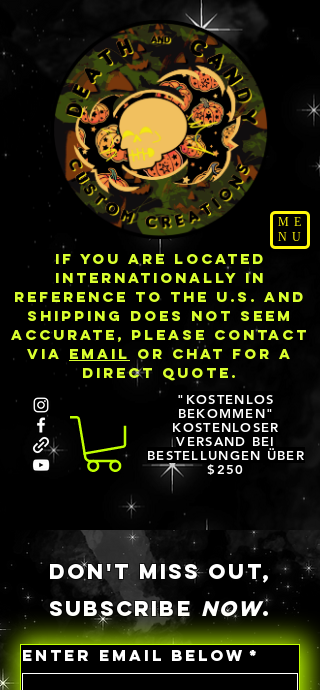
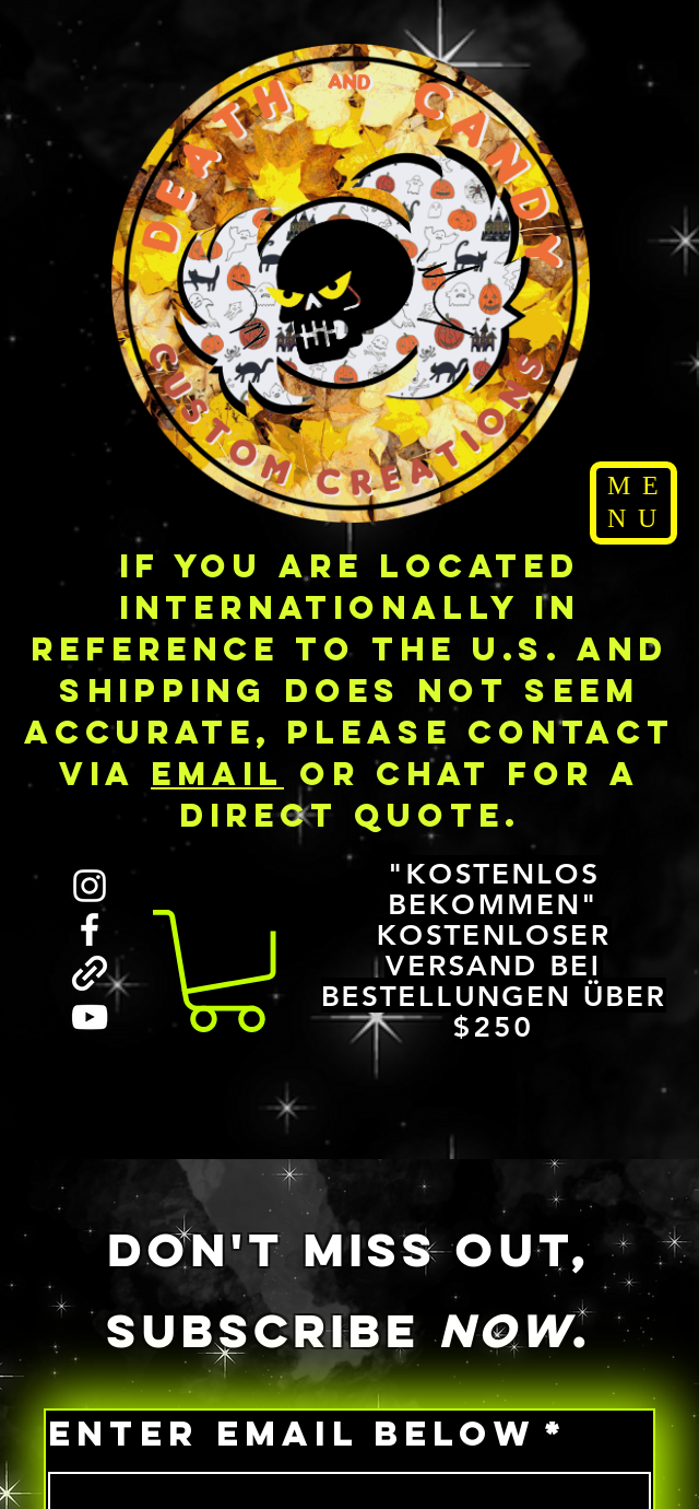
[51,20,270,239] [image] -> [109,42,592,525] [image]

